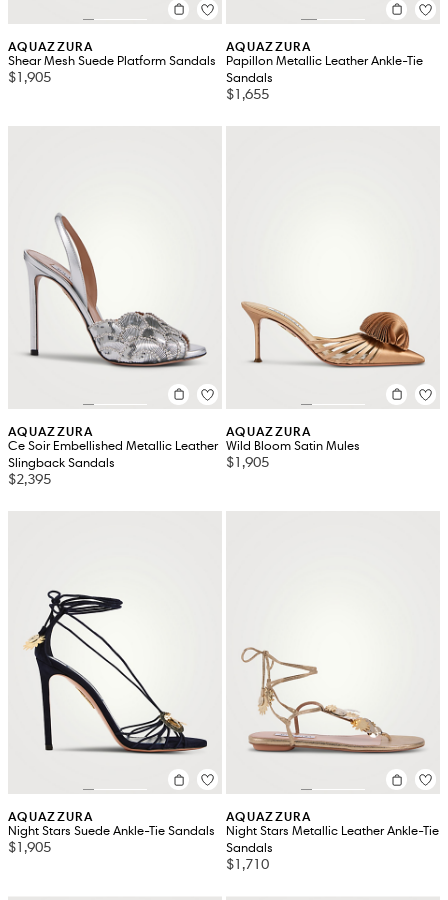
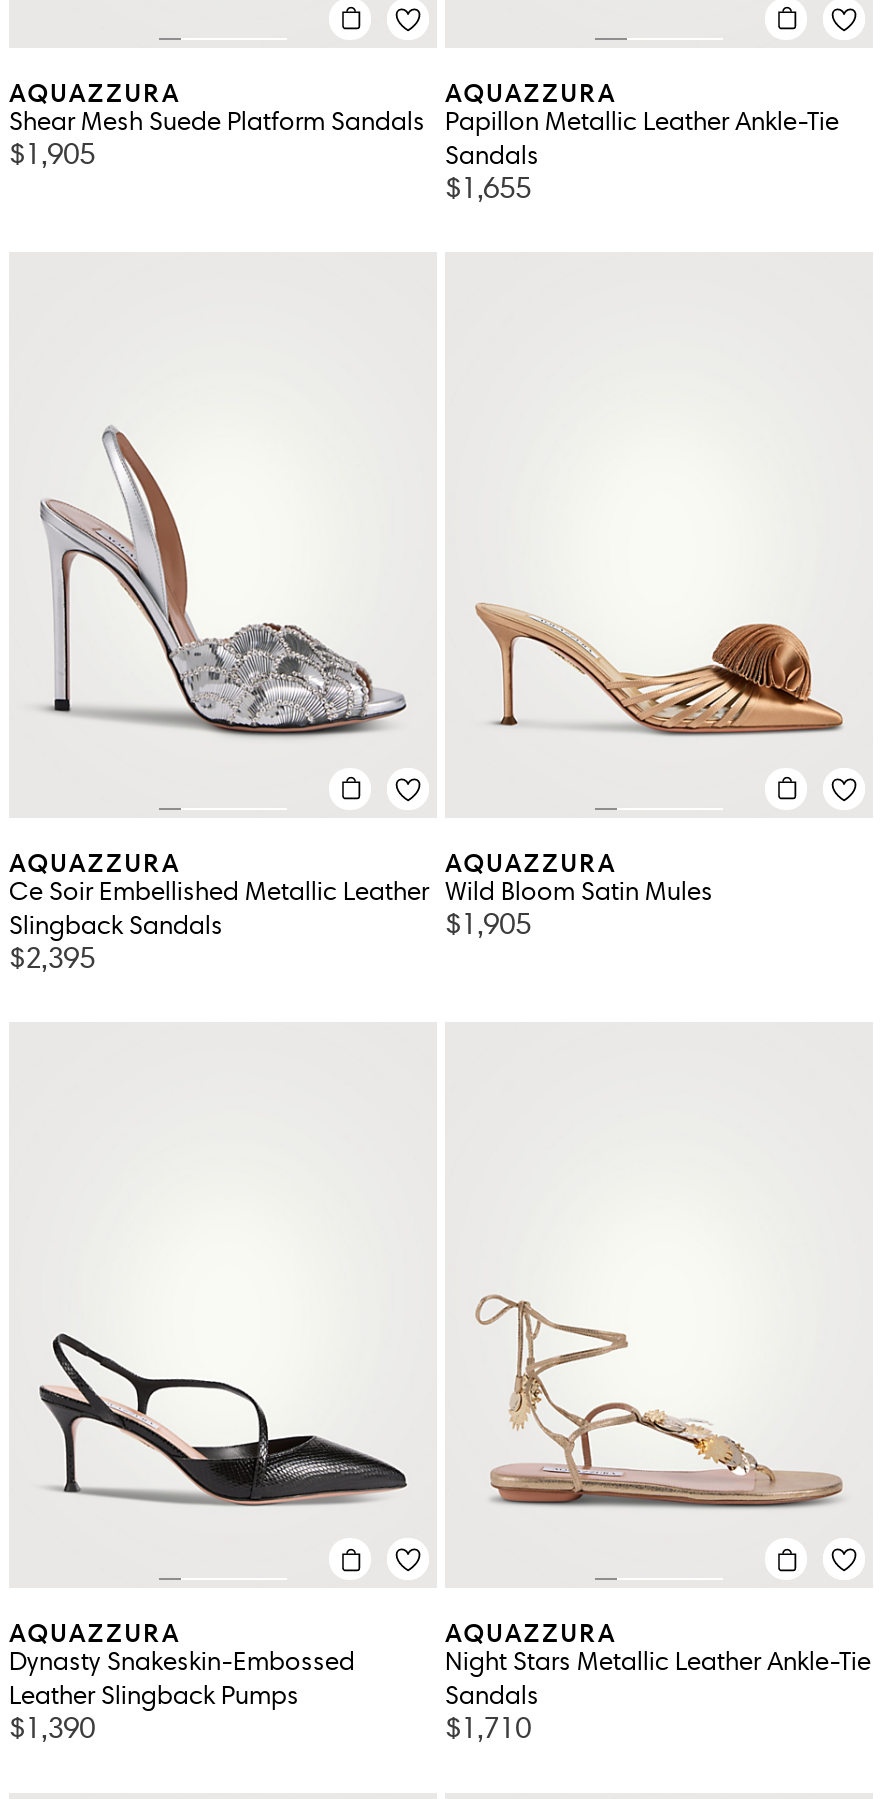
[23,589,208,755] [image] -> [37,1180,407,1508] [image]
[8,823,216,856] Night Stars Suede Ankle-Tie Sandals | $1,905 -> [9,1646,355,1746] Dynasty Snakeskin-Embossed | Leather Slingback Pumps | $1,390

